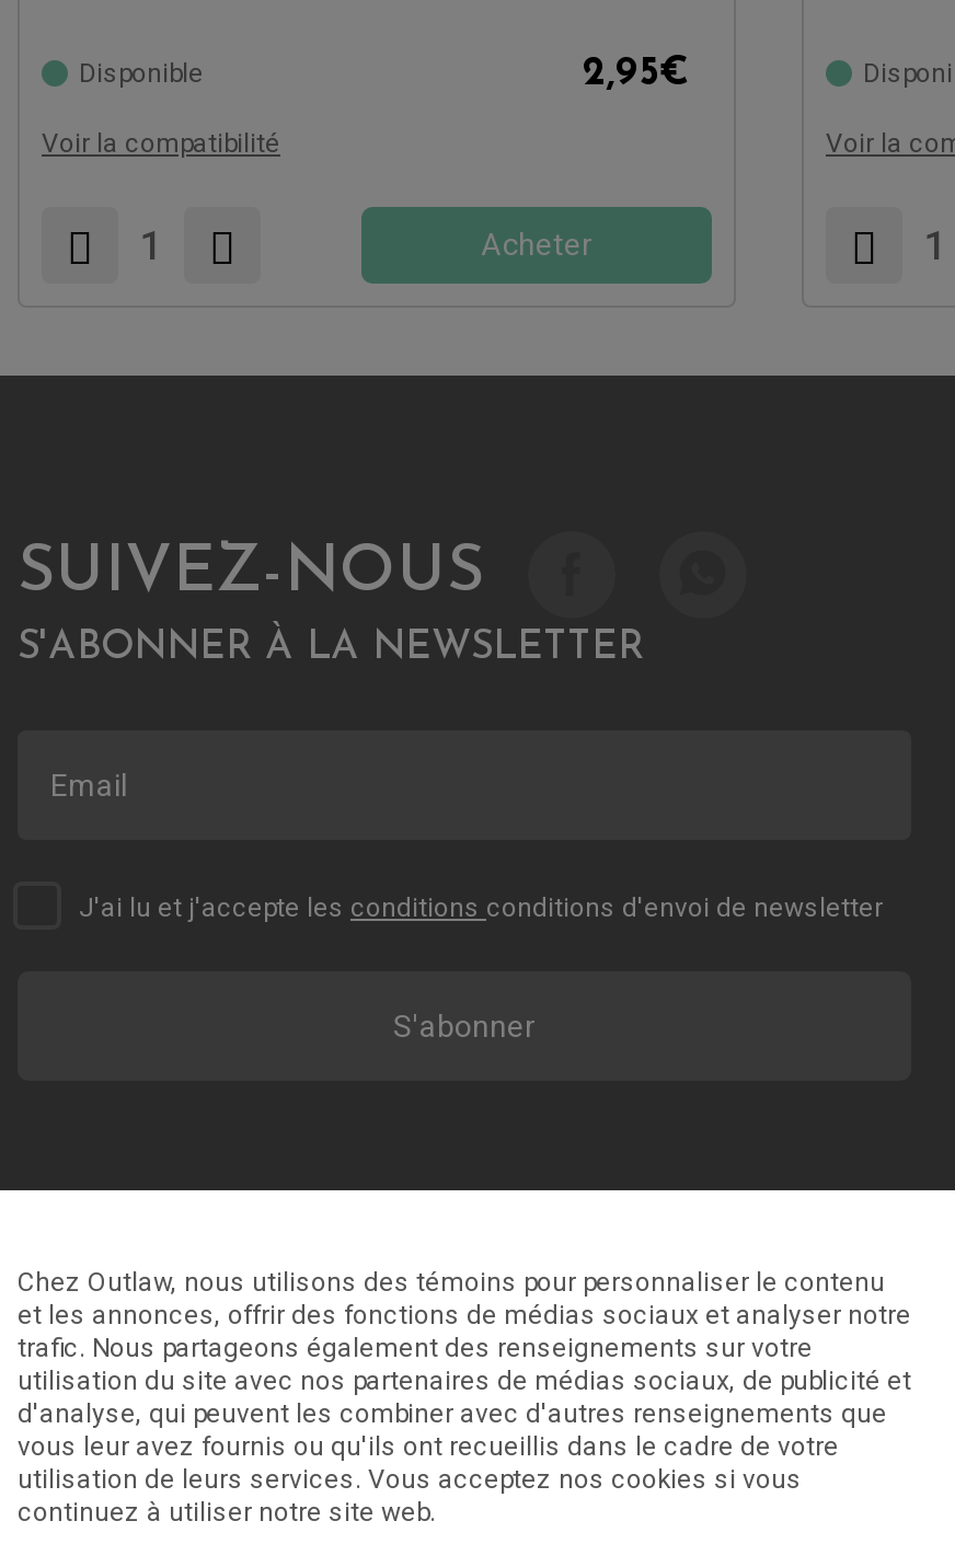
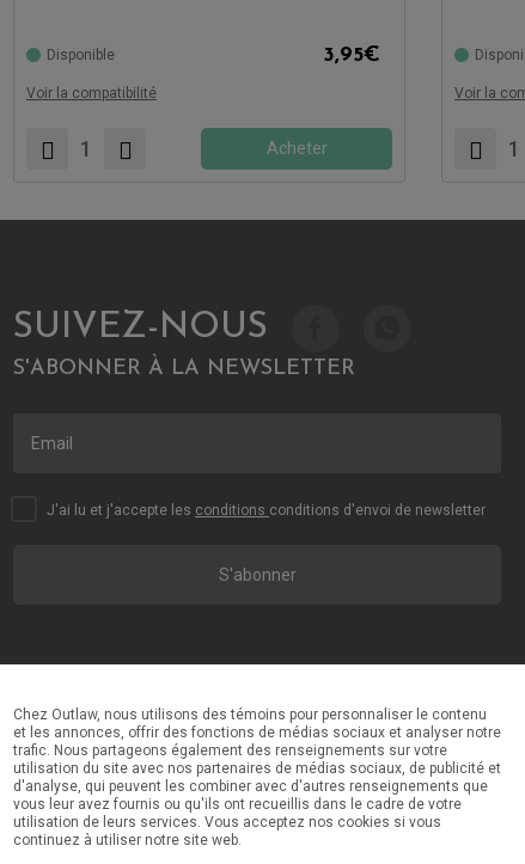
[583,53,690,94] 2,95€ -> [323,44,380,66] 3,95€

